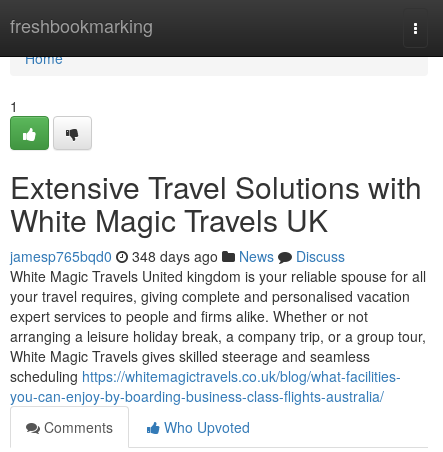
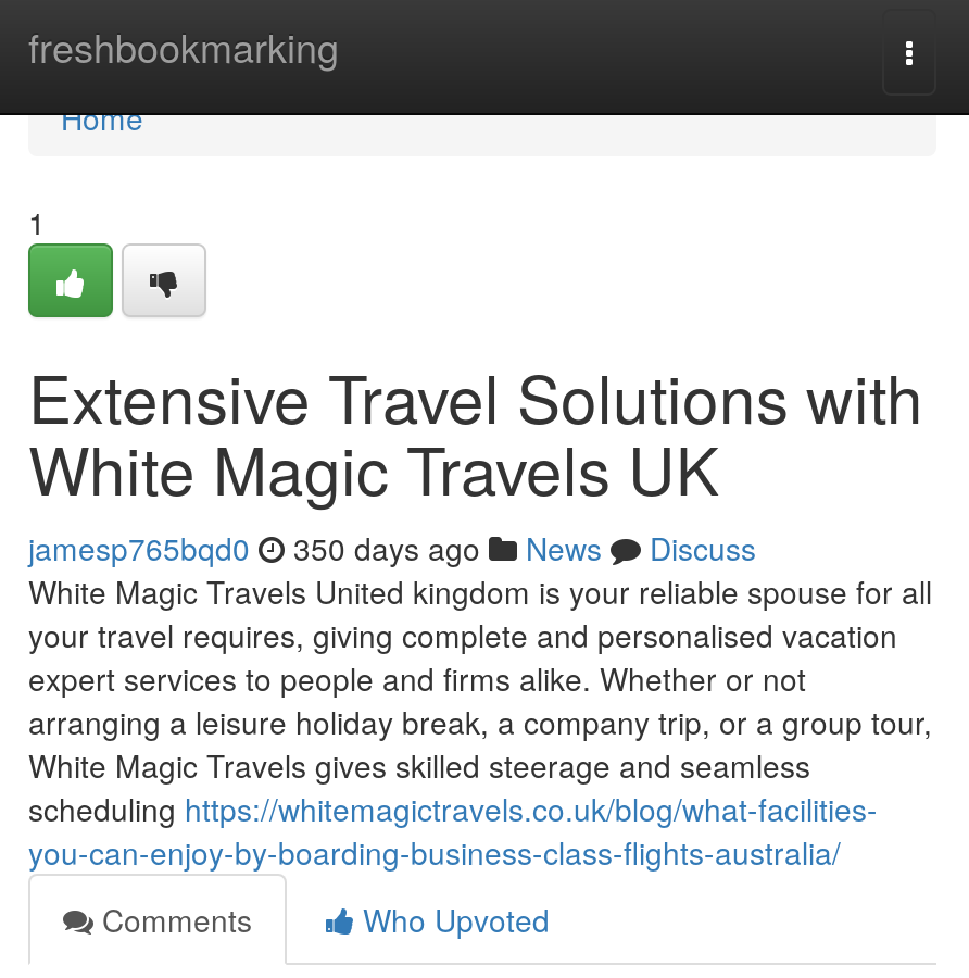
[10,246,345,266] jamesp765bqd0 348 days ago News Discuss -> [28,526,756,569] jamesp765bqd0 350 days ago News Discuss

